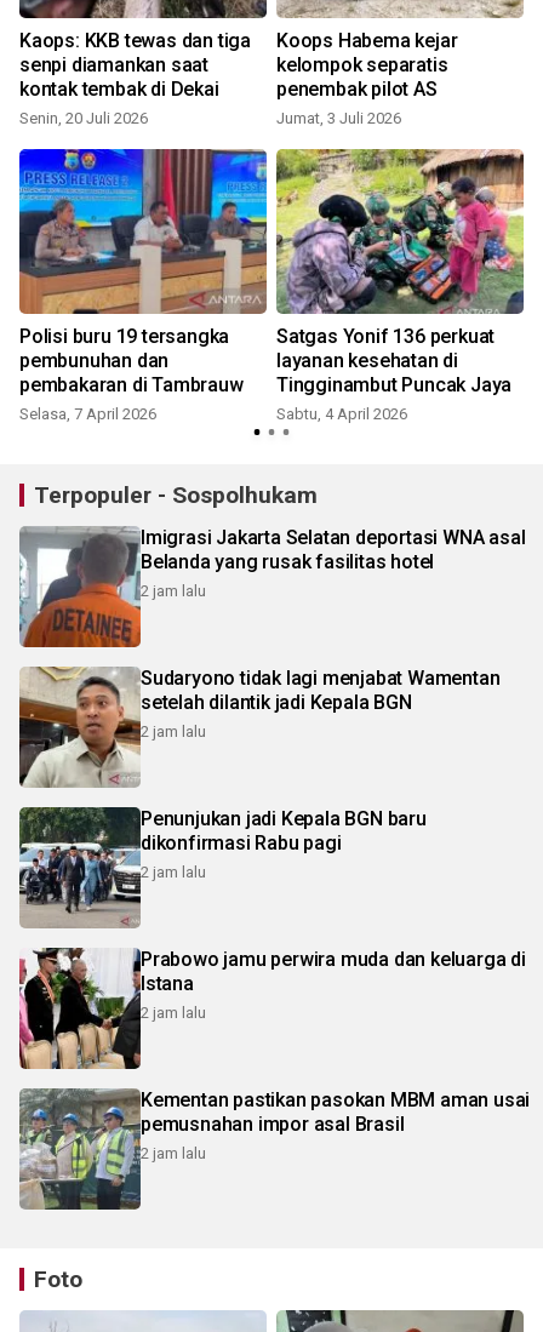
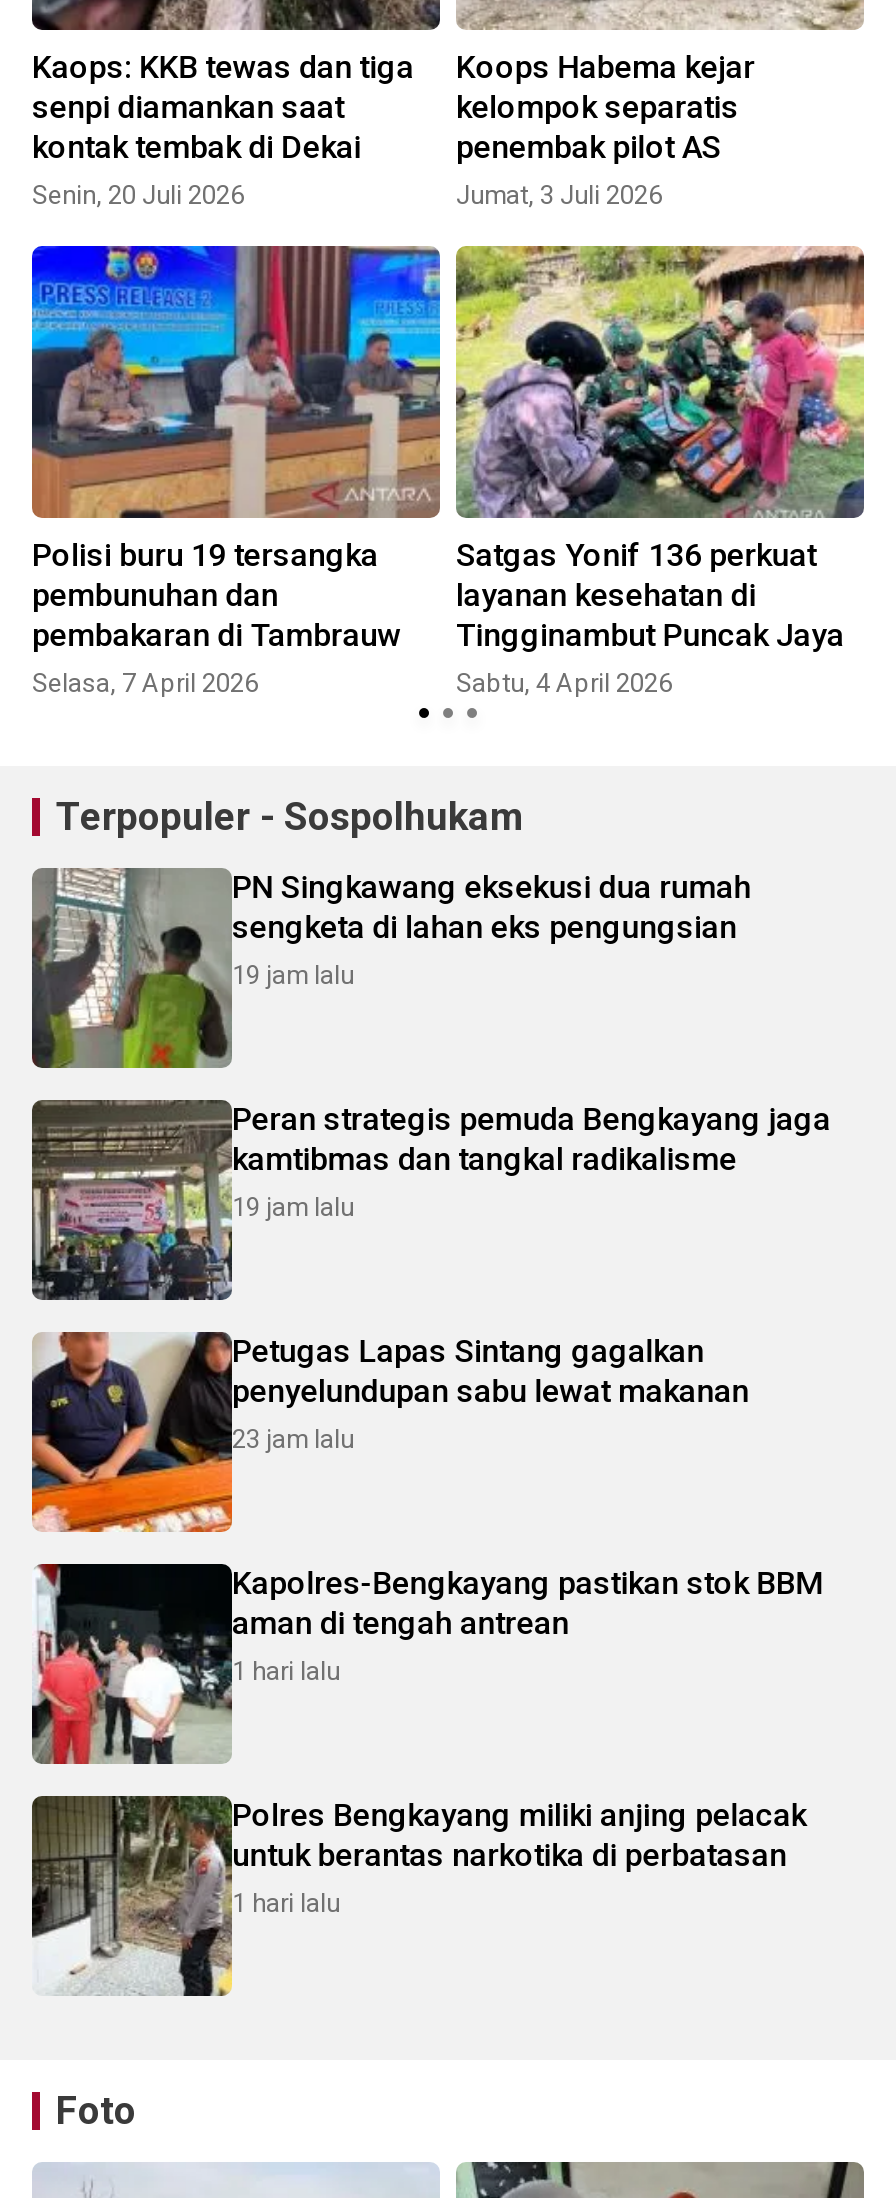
[19,526,525,648] [image] | Imigrasi Jakarta Selatan deportasi WNA asal | Belanda yang rusak fasilitas hotel | 2 jam lalu -> [30,868,751,1070] [image] | PN Singkawang eksekusi dua rumah | sengketa di lahan eks pengungsian | 19 jam lalu
[19,667,500,788] [image] | Sudaryono tidak lagi menjabat Wamentan | setelah dilantik jadi Kepala BGN | 2 jam lalu -> [30,1100,831,1302] [image] | Peran strategis pemuda Bengkayang jaga | kamtibmas dan tangkal radikalisme | 19 jam lalu
[18,806,426,928] [image] | Penunjukan jadi Kepala BGN baru | dikonfirmasi Rabu pagi | 2 jam lalu -> [30,1330,749,1534] [image] | Petugas Lapas Sintang gagalkan | penyelundupan sabu lewat makanan | 23 jam lalu
[18,947,526,1070] [image] | Prabowo jamu perwira muda dan keluarga di | Istana | 2 jam lalu -> [30,1562,823,1766] [image] | Kapolres-Bengkayang pastikan stok BBM | aman di tengah antrean | 1 hari lalu
[18,1088,530,1211] [image] | Kementan pastikan pasokan MBM aman usai | pemusnahan impor asal Brasil | 2 jam lalu -> [30,1794,806,1996] [image] | Polres Bengkayang miliki anjing pelacak | untuk berantas narkotika di perbatasan | 1 hari lalu

